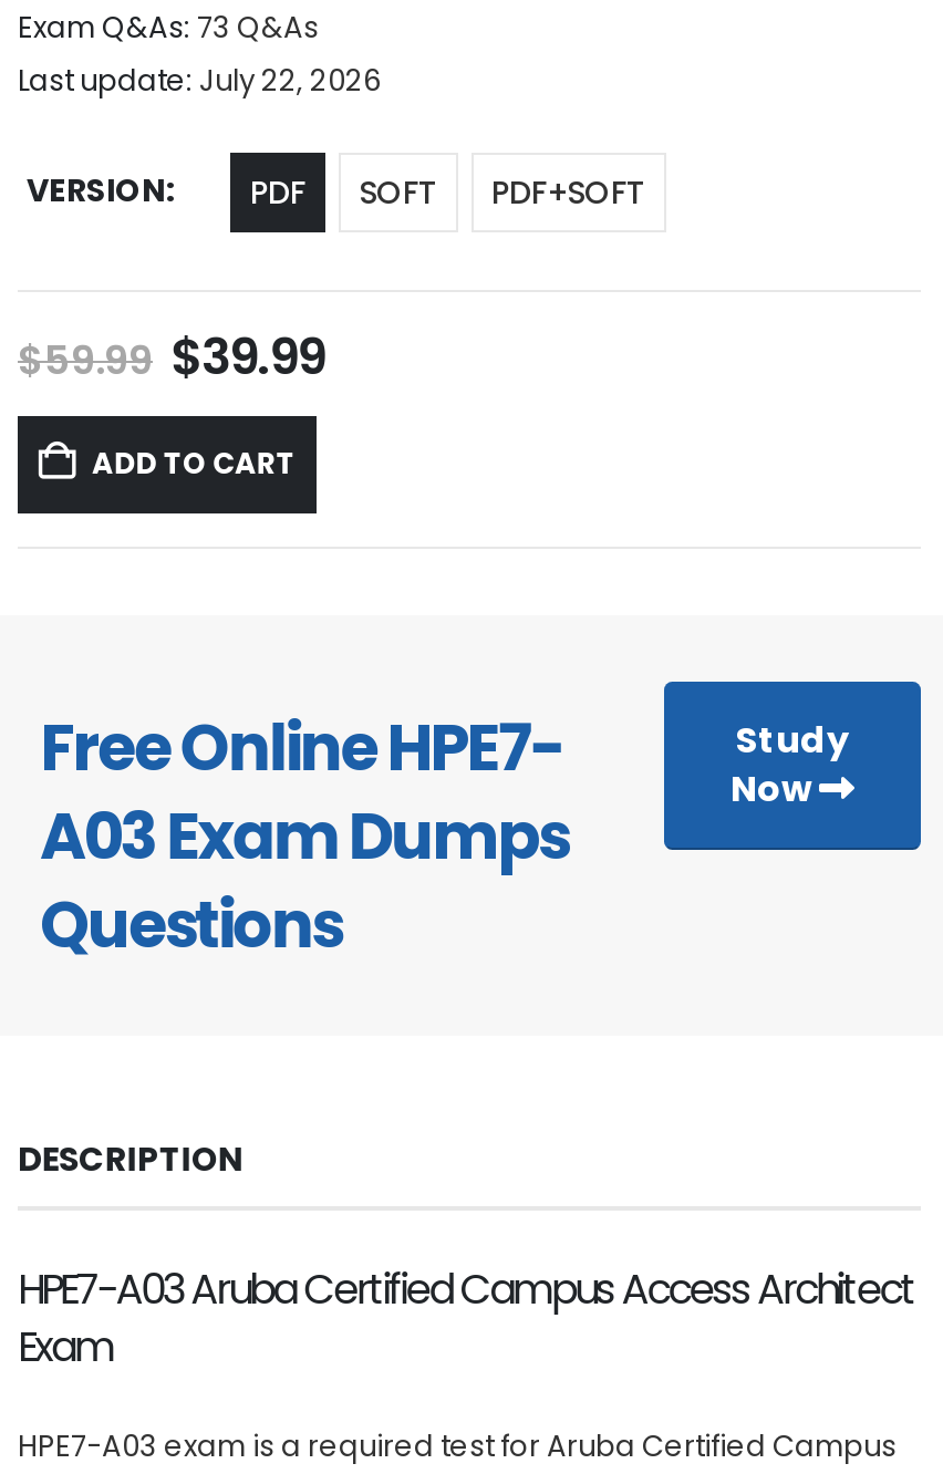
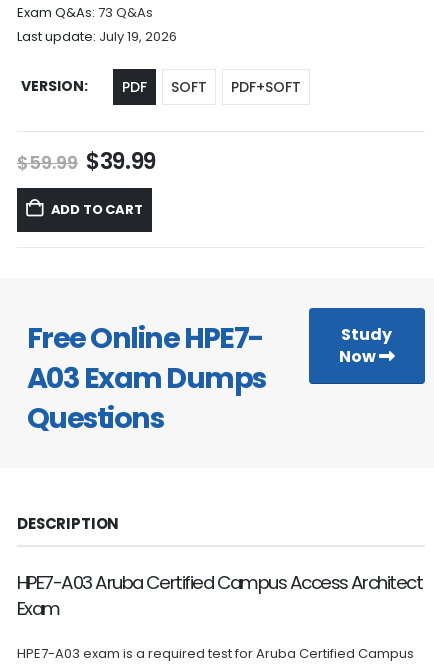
[18,60,381,102] Last update: July 22, 2026 -> [17,27,177,46] Last update: July 19, 2026

